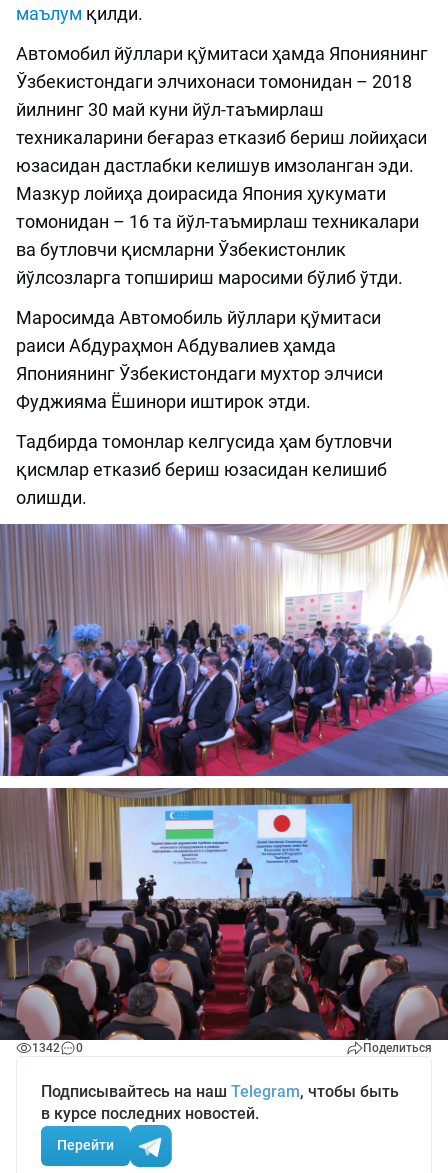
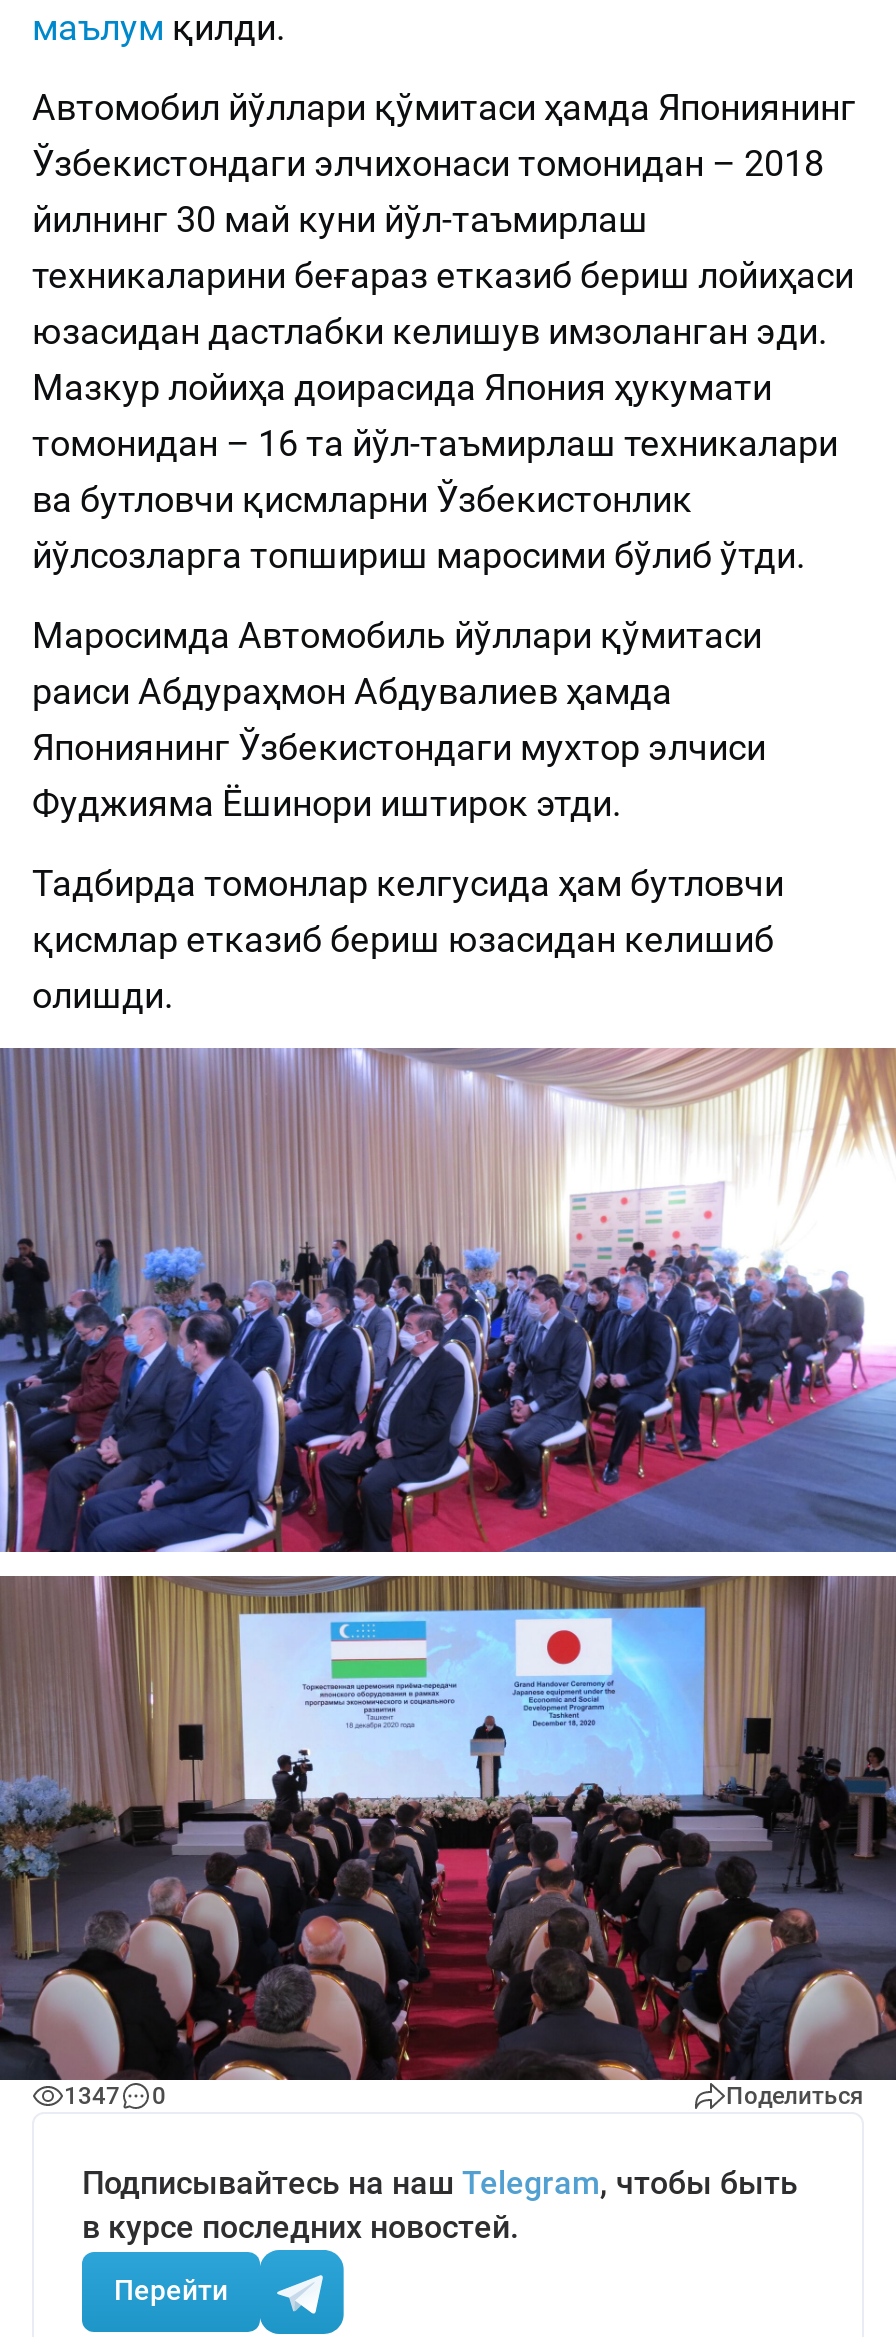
[32,1041,83,1055] 1342 0 -> [64,2081,166,2109] 1347 0

